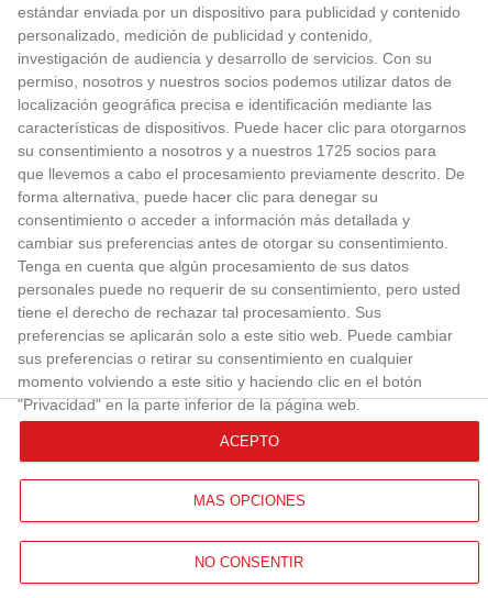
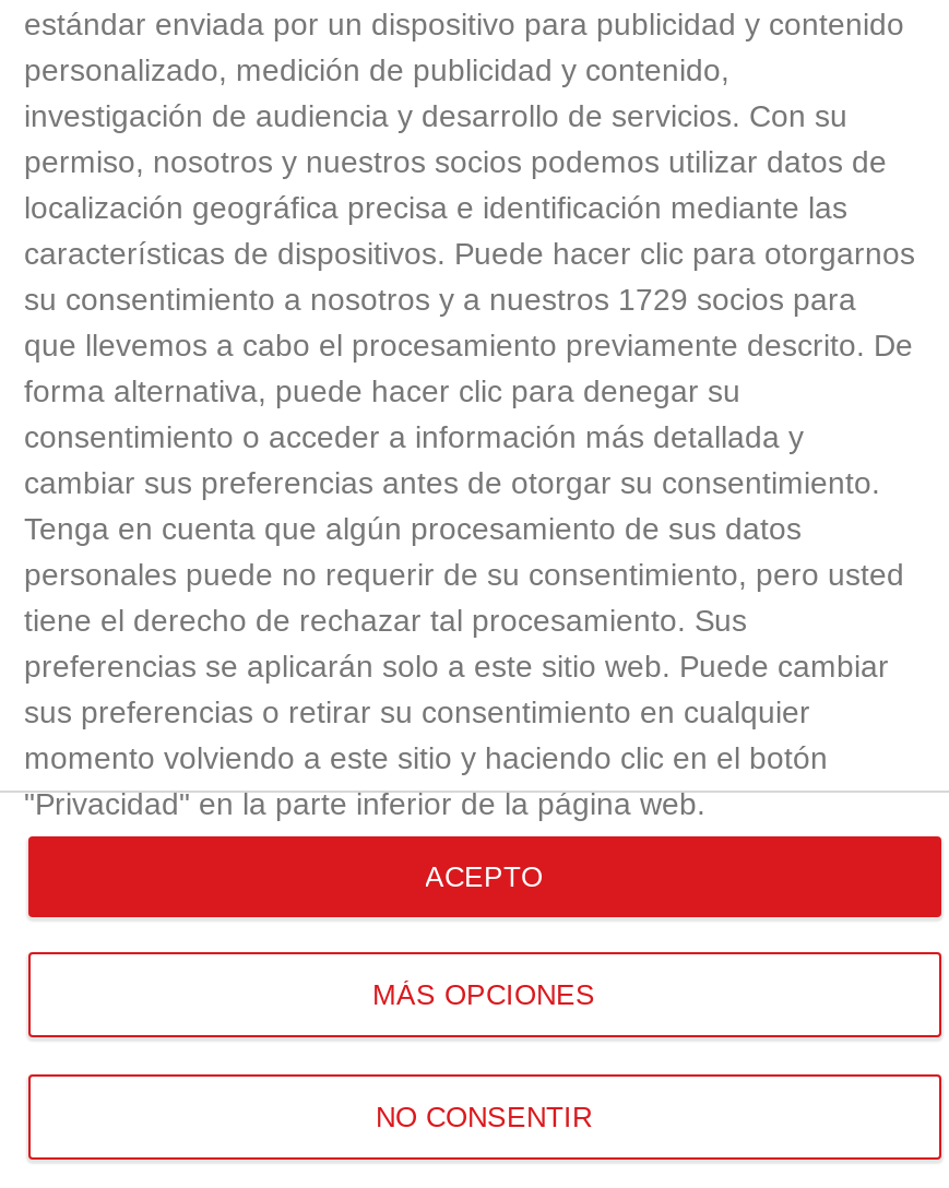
[18,142,436,160] su consentimiento a nosotros y a nuestros 1725 socios para -> [24,282,856,317] su consentimiento a nosotros y a nuestros 1729 socios para

